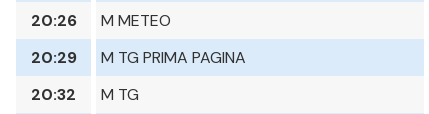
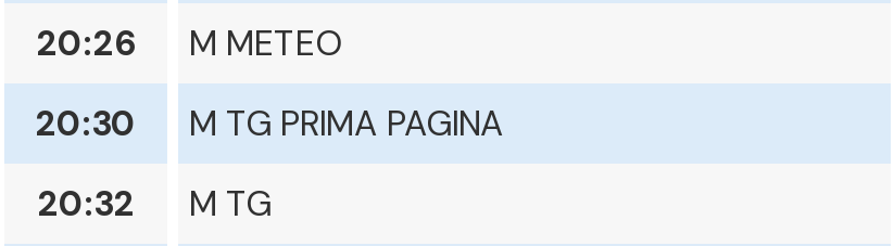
[30,47,246,68] 20:29 M TG PRIMA PAGINA -> [35,102,504,147] 20:30 M TG PRIMA PAGINA

